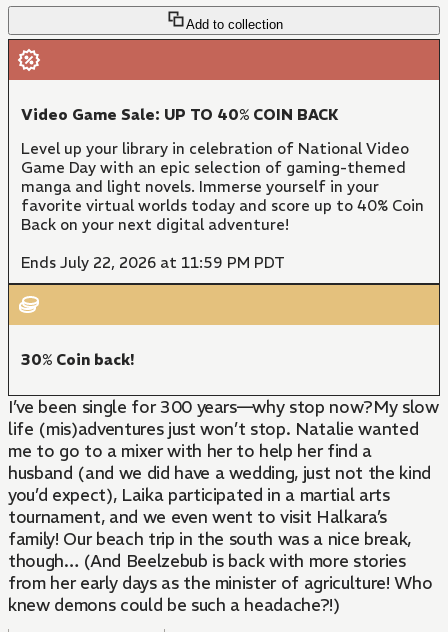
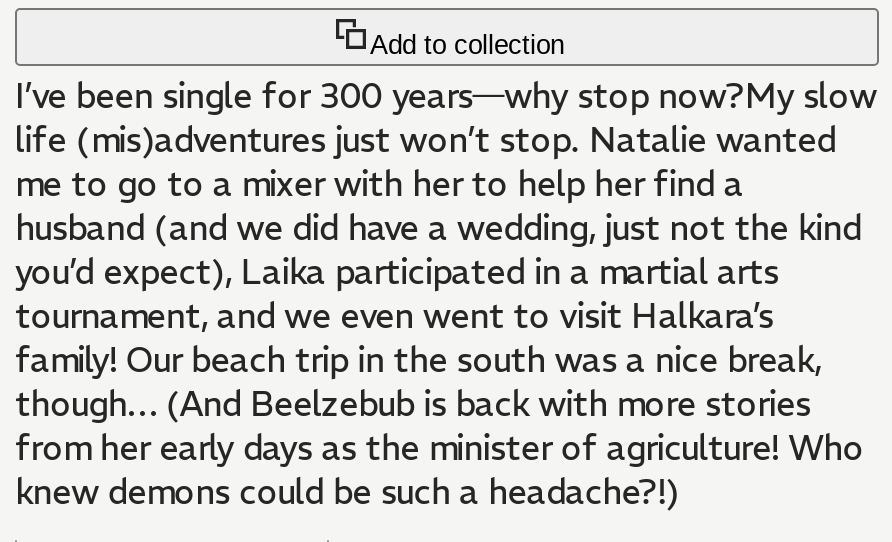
[7,38,441,393] [image] | Video Game Sale: UP TO 40% COIN BACK | Level up your library in celebration of National Video | Game Day with an epic selection of gaming-themed | manga and light novels. Immerse yourself in your | favorite virtual worlds today and score up to 40% Coin | Back on your next digital adventure! | Ends July 22, 2026 at 11:59 PM PDT -> none
[21,350,135,369] 30% Coin back! -> none

